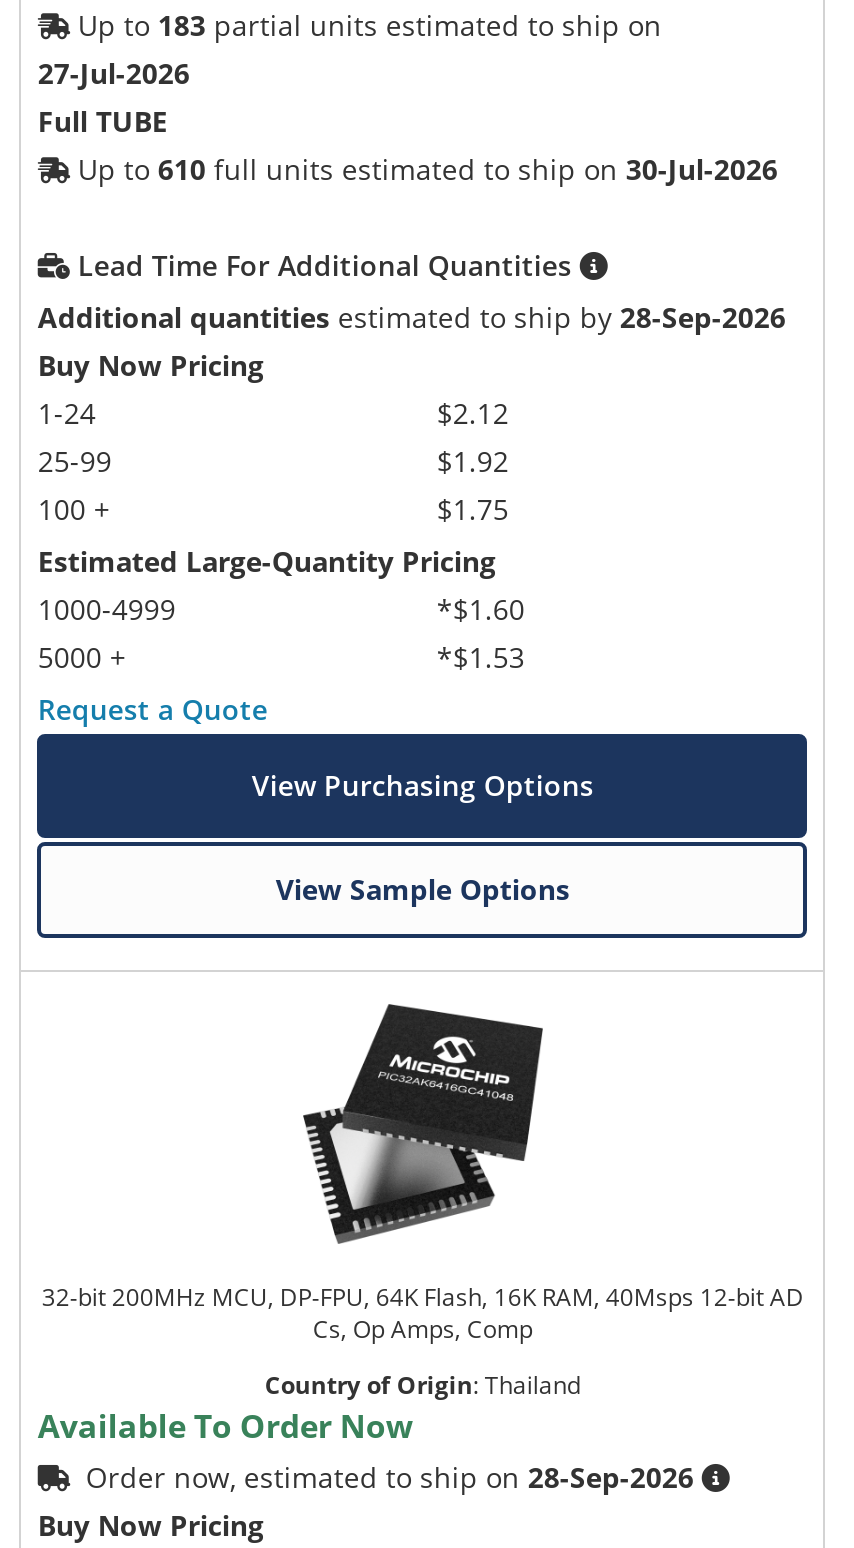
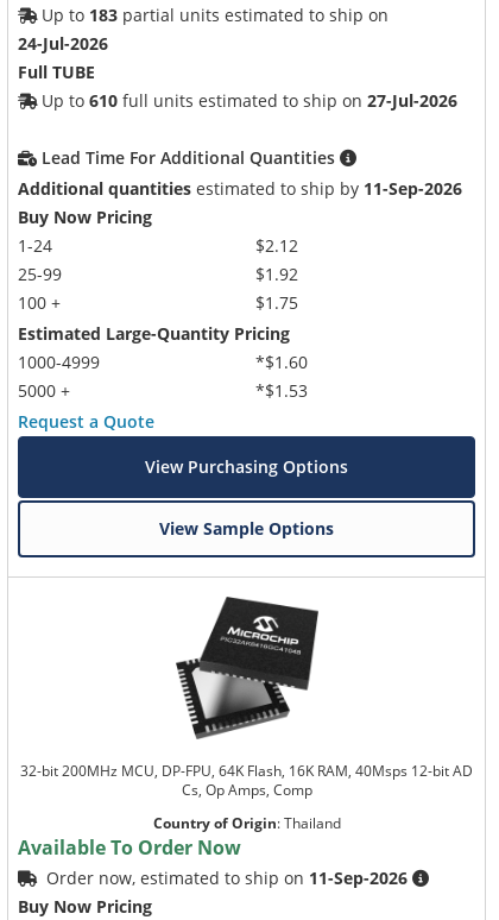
[38,53,190,91] 27-Jul-2026 -> [18,32,109,54] 24-Jul-2026
[78,149,778,187] Up to 610 full units estimated to ship on 30-Jul-2026 -> [42,89,458,111] Up to 610 full units estimated to ship on 27-Jul-2026
[38,297,786,335] Additional quantities estimated to ship by 28-Sep-2026 -> [18,177,463,199] Additional quantities estimated to ship by 11-Sep-2026
[86,1457,694,1495] Order now, estimated to ship on 28-Sep-2026 -> [47,866,408,889] Order now, estimated to ship on 11-Sep-2026

